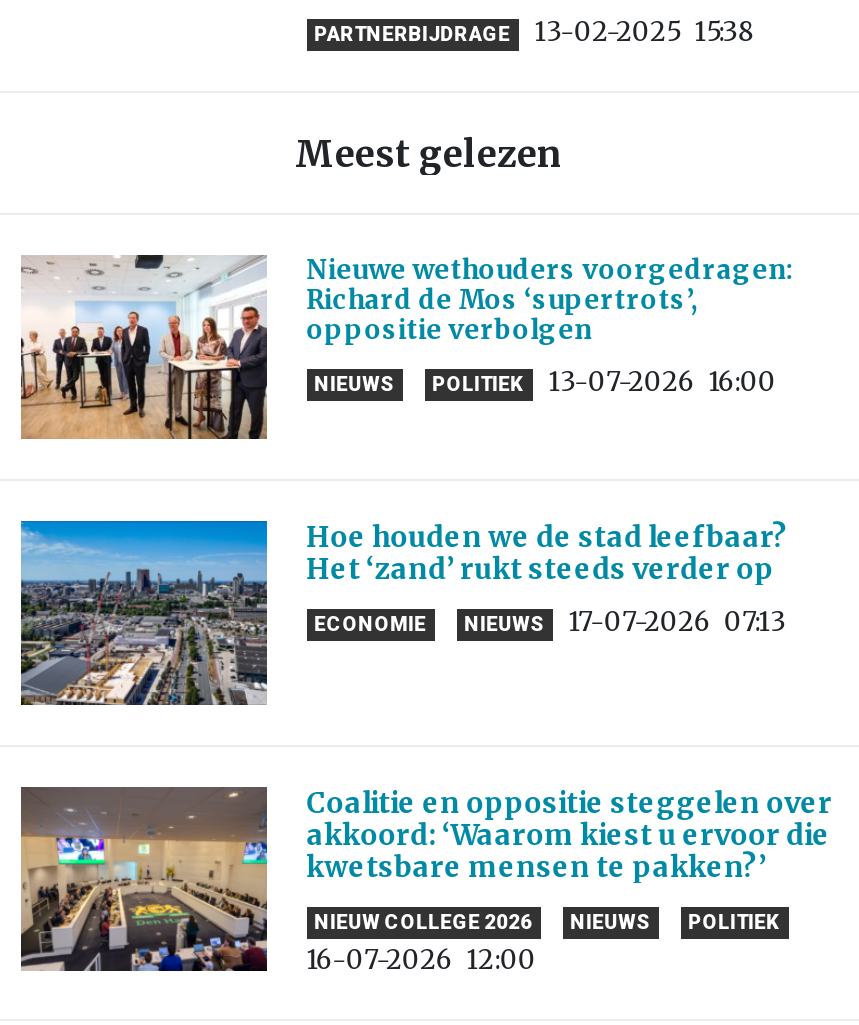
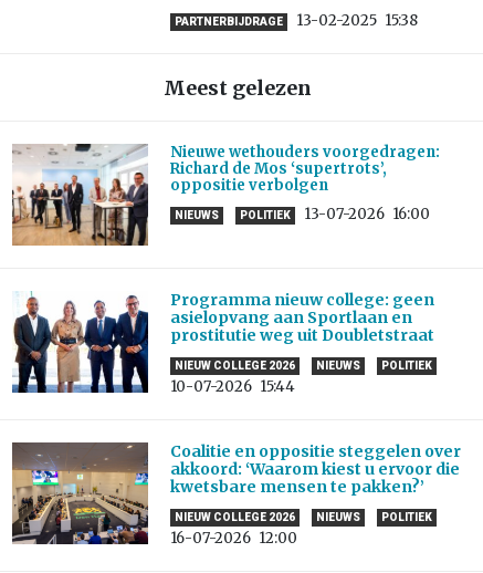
[19,519,788,707] [image] | Hoe houden we de stad leefbaar? | Het ‘zand’ rukt steeds verder op -> [12,290,434,397] [image] | Programma nieuw college: geen | asielopvang aan Sportlaan en | prostitutie weg uit Doubletstraat
[314,614,426,636] ECONOMIE -> [174,360,295,372] NIEUW COLLEGE 2026
[568,606,786,640] 17-07-2026 07:13 -> [170,360,432,396] POLITIEK | 10-07-2026 15:44

